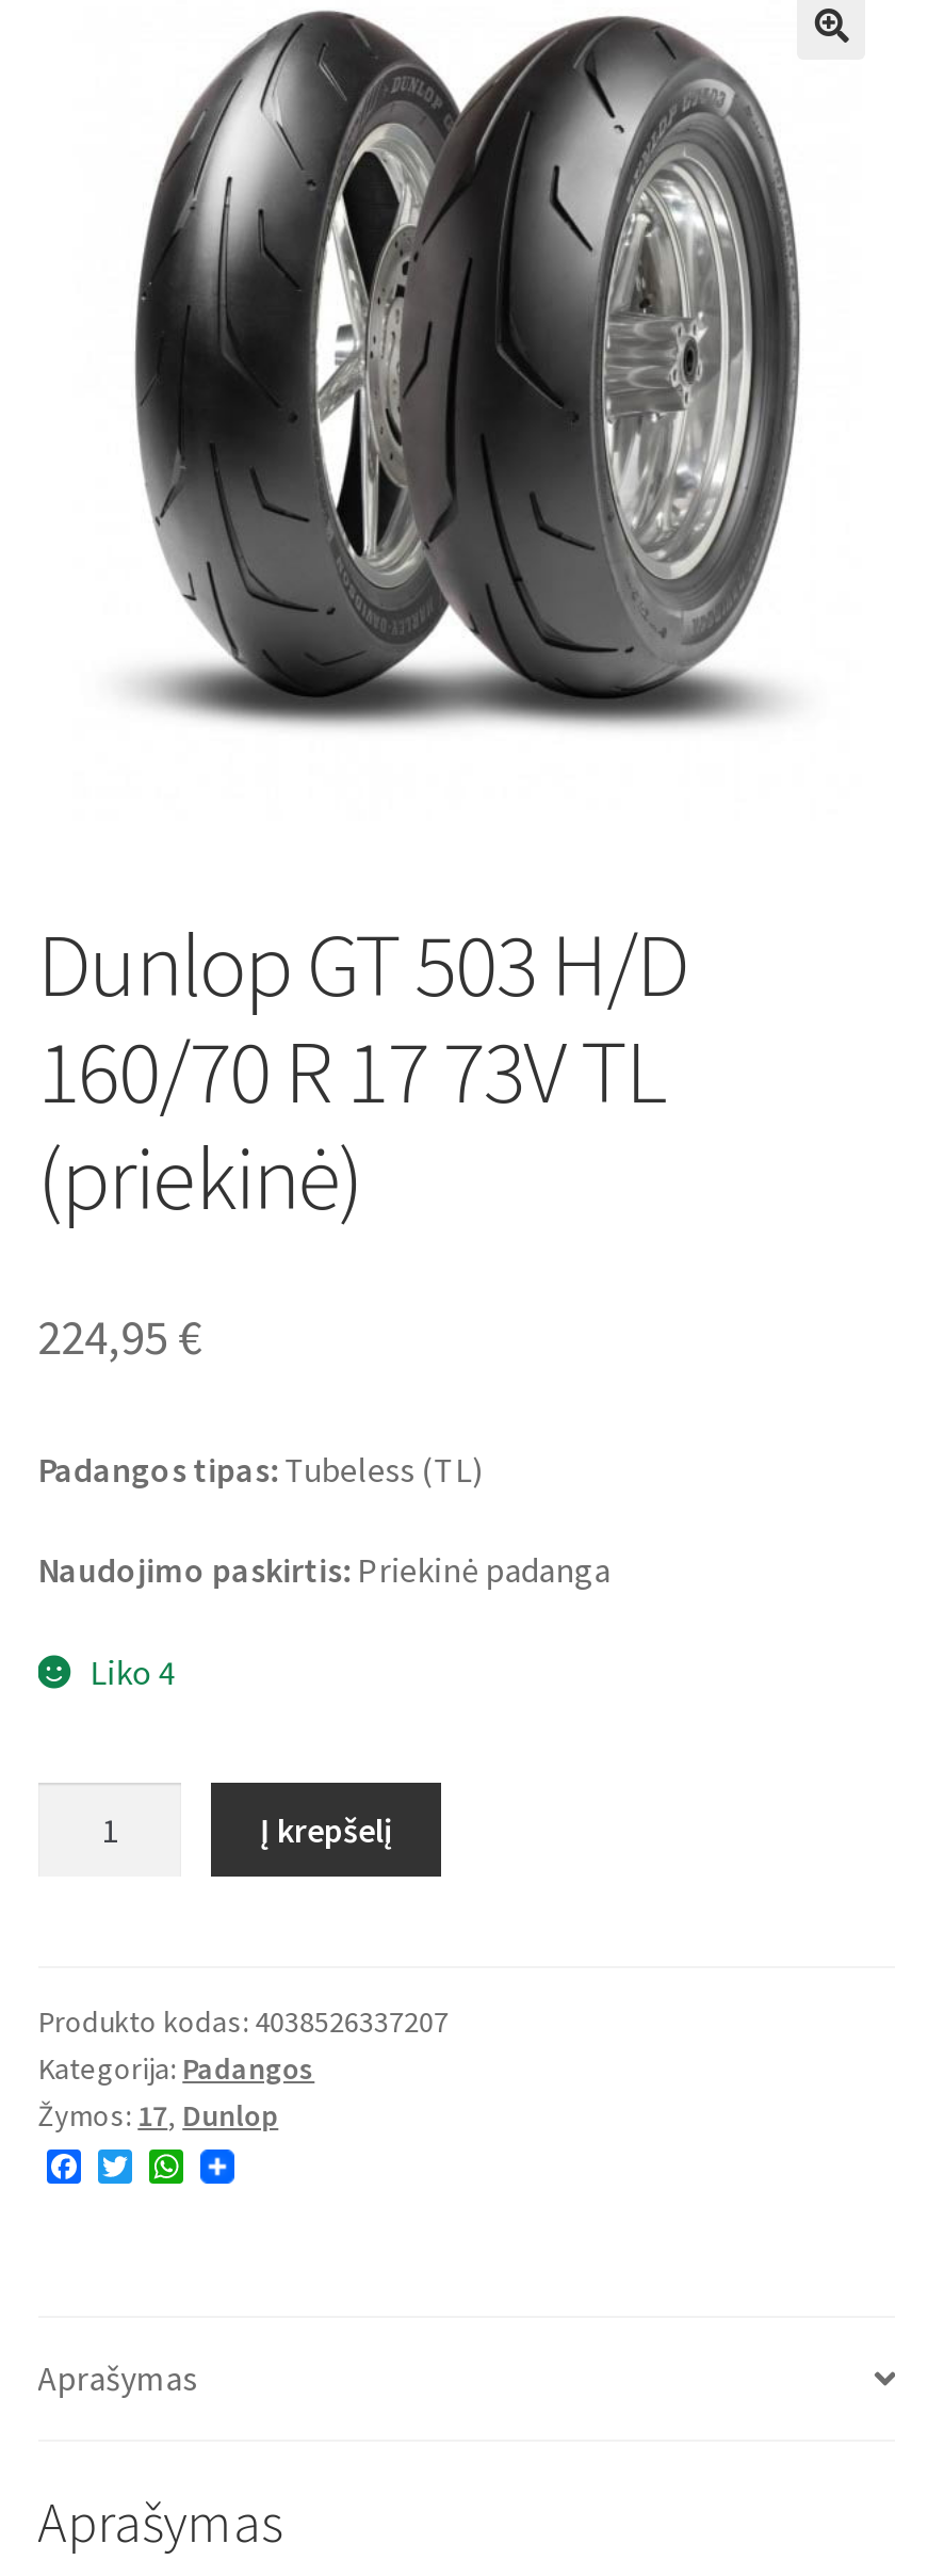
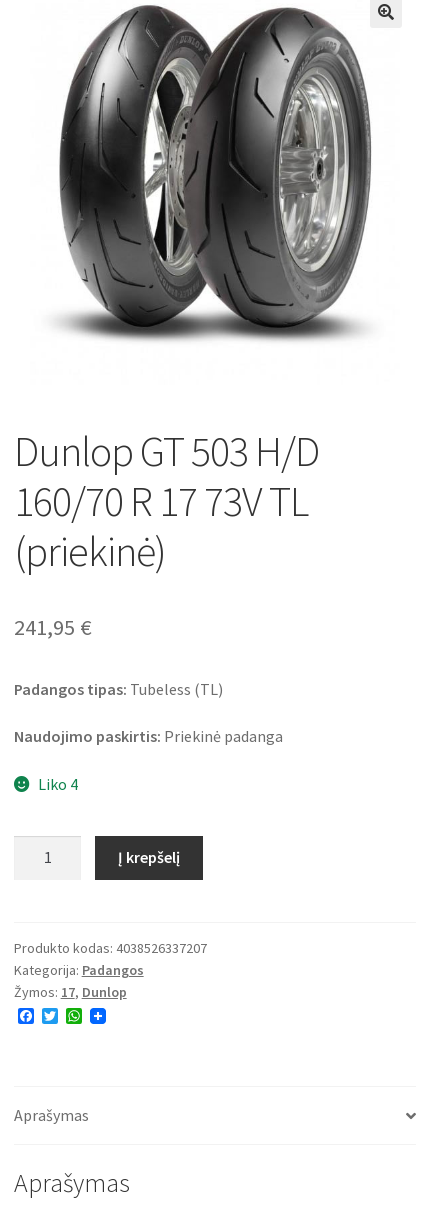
[38,1306,204,1366] 224,95 € -> [14,612,92,640] 241,95 €

